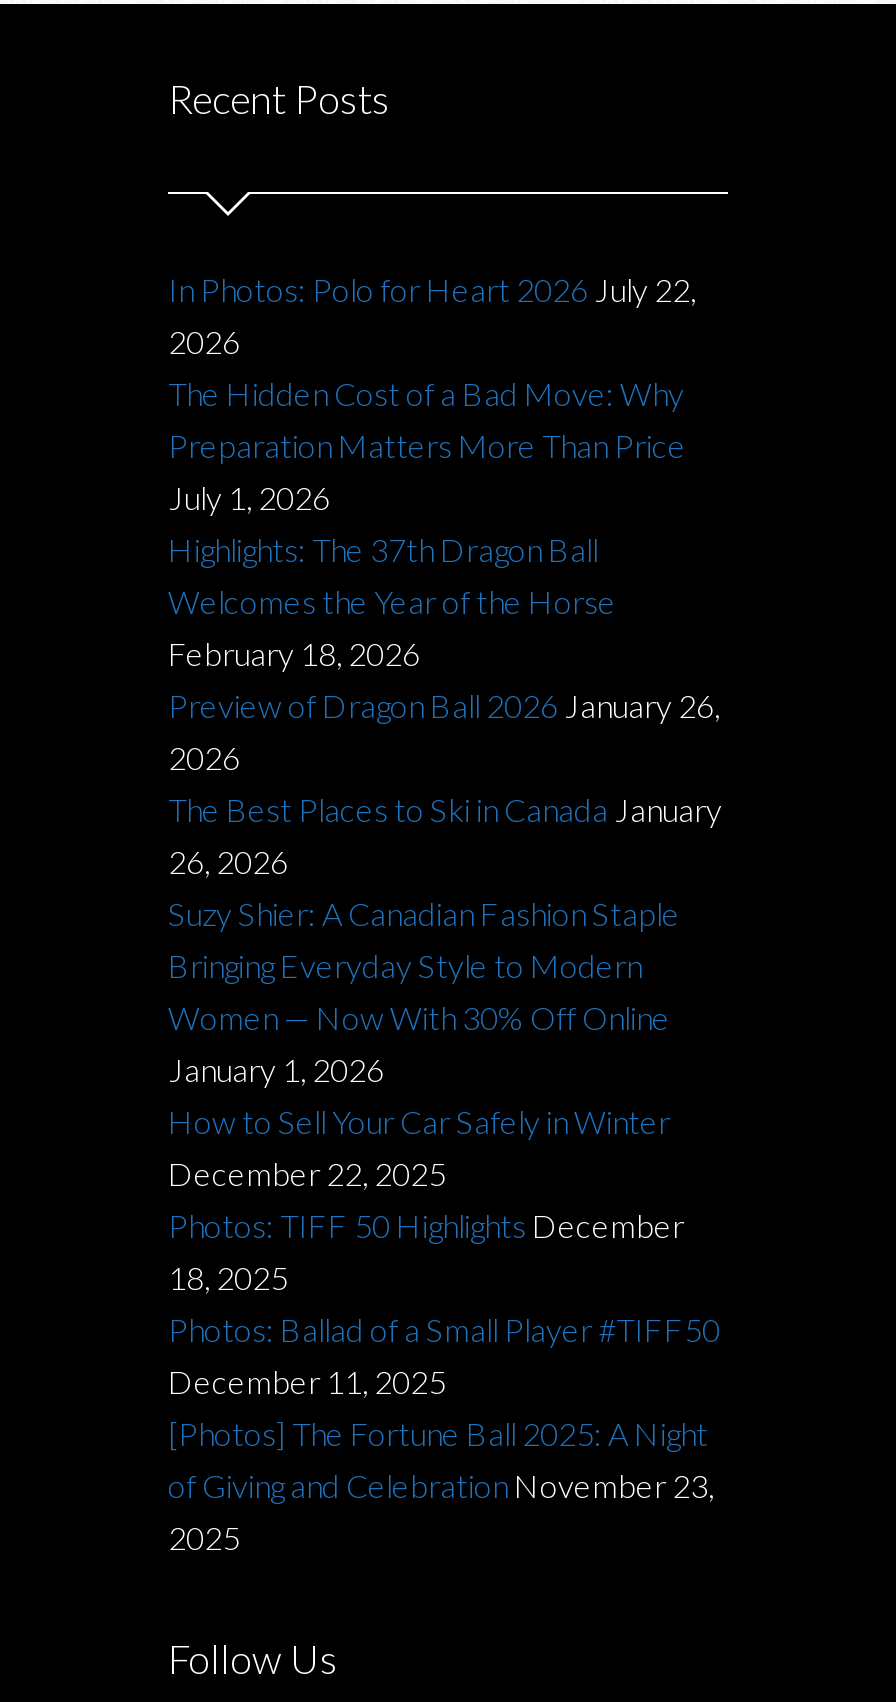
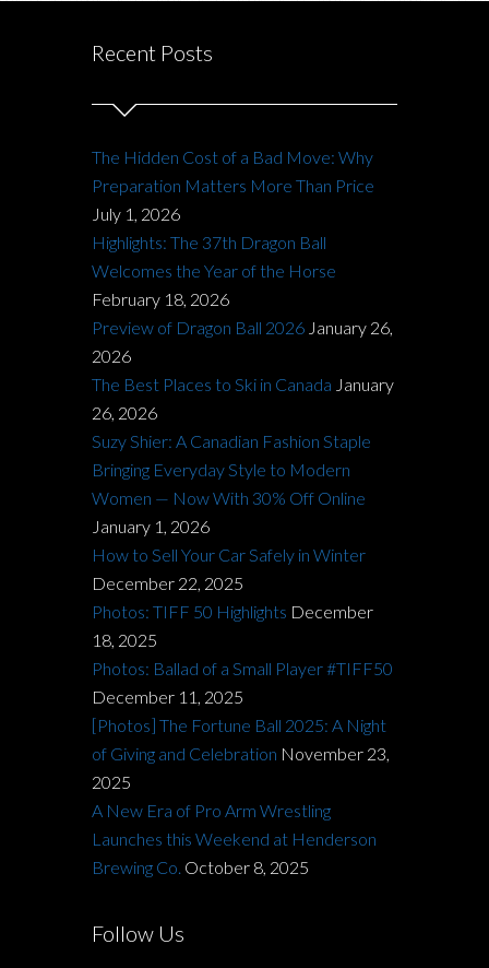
[168,269,696,359] In Photos: Polo for Heart 2026 July 22, | 2026 -> none
moved [168,373,722,1555] -> [92,147,394,793]: The Hidden Cost of a Bad Move: Why | Preparation Matters More Than Price | July 1, 2026 | ... | of Giving and Celebration November 23, | 2025
none -> [92,800,377,878] A New Era of Pro Arm Wrestling | Launches this Weekend at Henderson | Brewing Co. October 8, 2025

